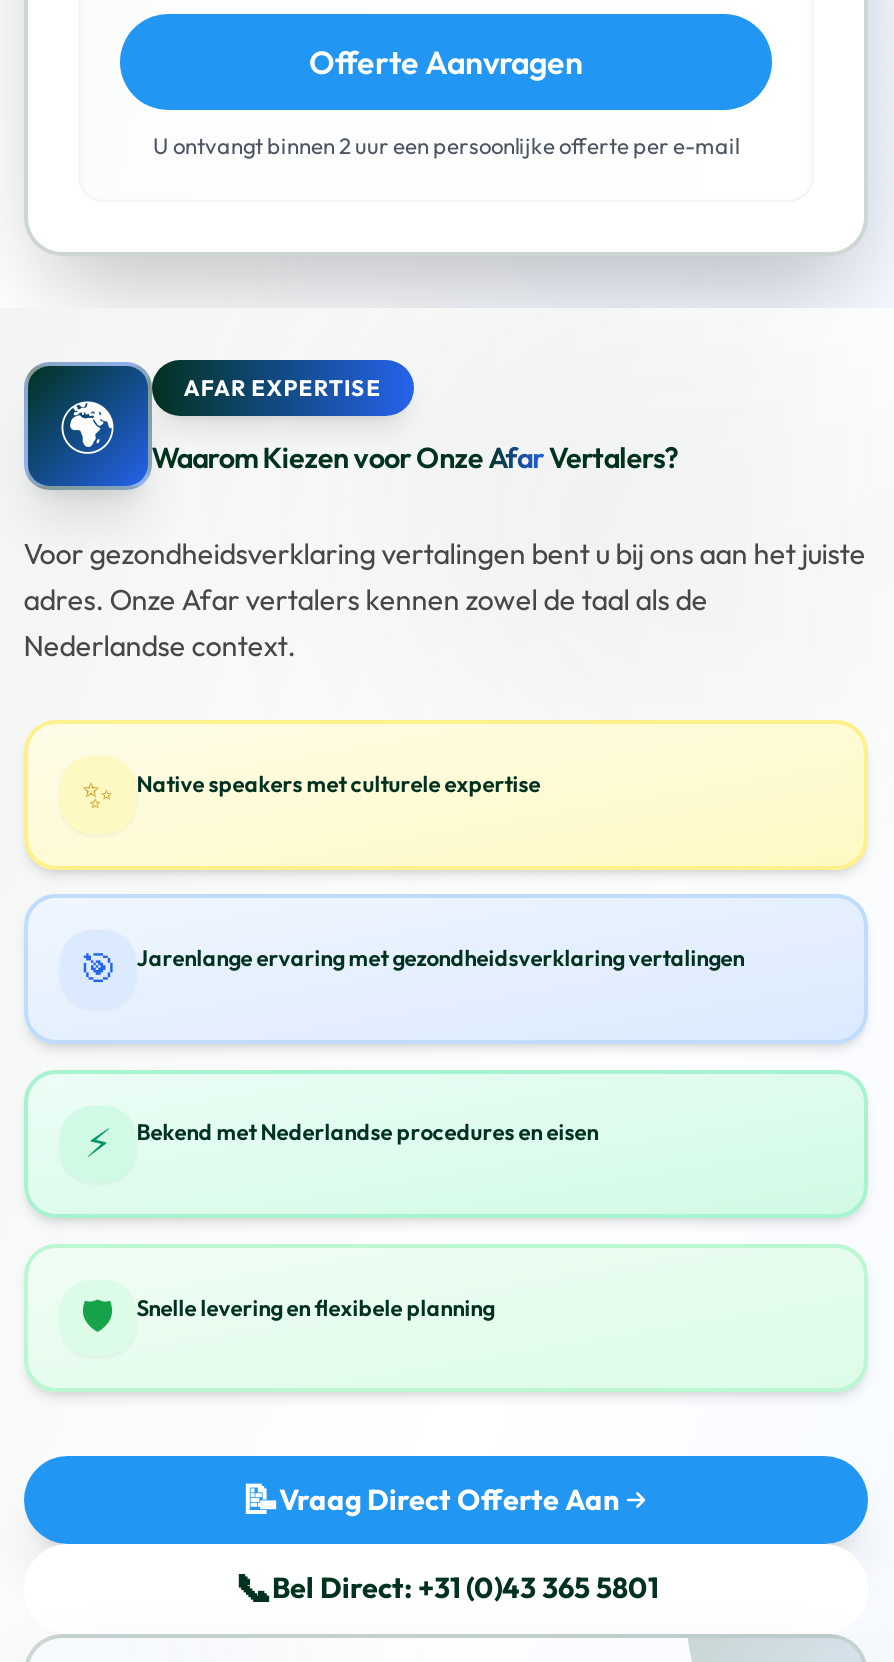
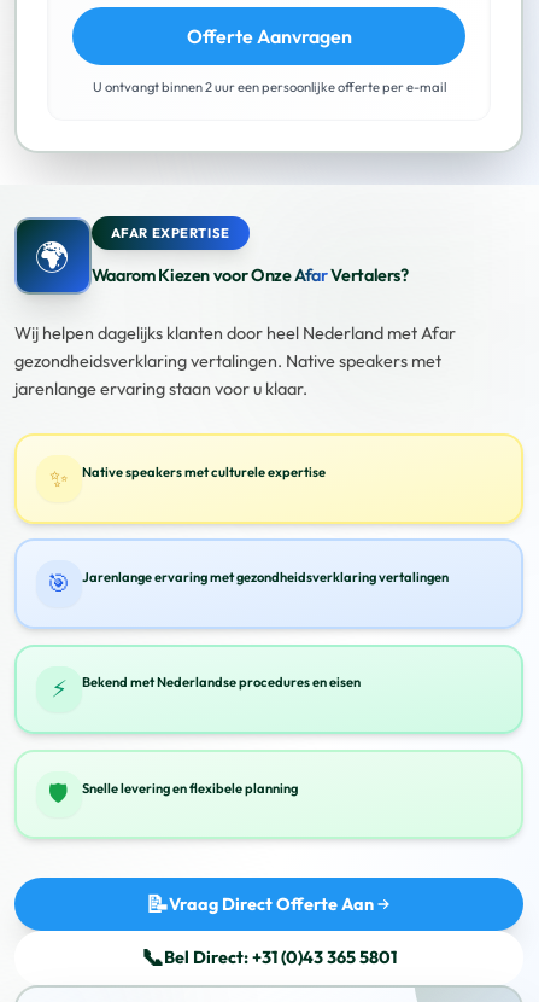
[24,535,866,663] Voor gezondheidsverklaring vertalingen bent u bij ons aan het juiste | adres. Onze Afar vertalers kennen zowel de taal als de | Nederlandse context. -> [14,322,456,399] Wij helpen dagelijks klanten door heel Nederland met Afar | gezondheidsverklaring vertalingen. Native speakers met | jarenlange ervaring staan voor u klaar.

